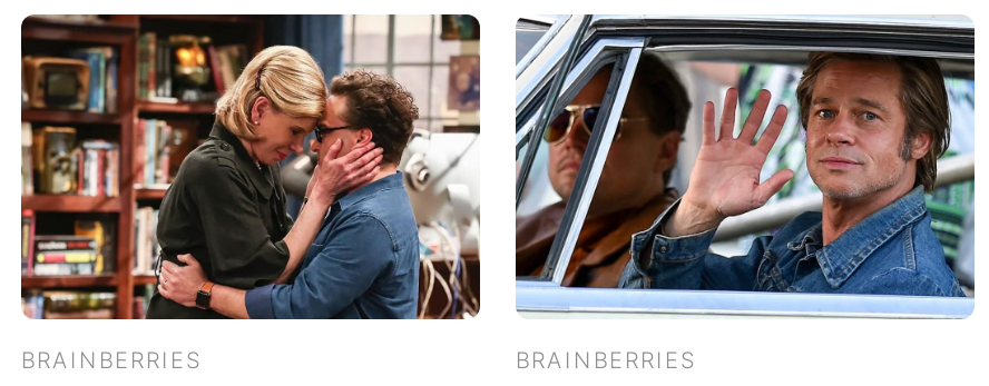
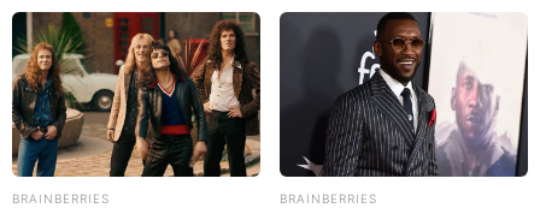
[19,14,482,321] [image] -> [11,11,262,178] [image]
[516,14,977,319] [image] -> [278,11,529,178] [image]

